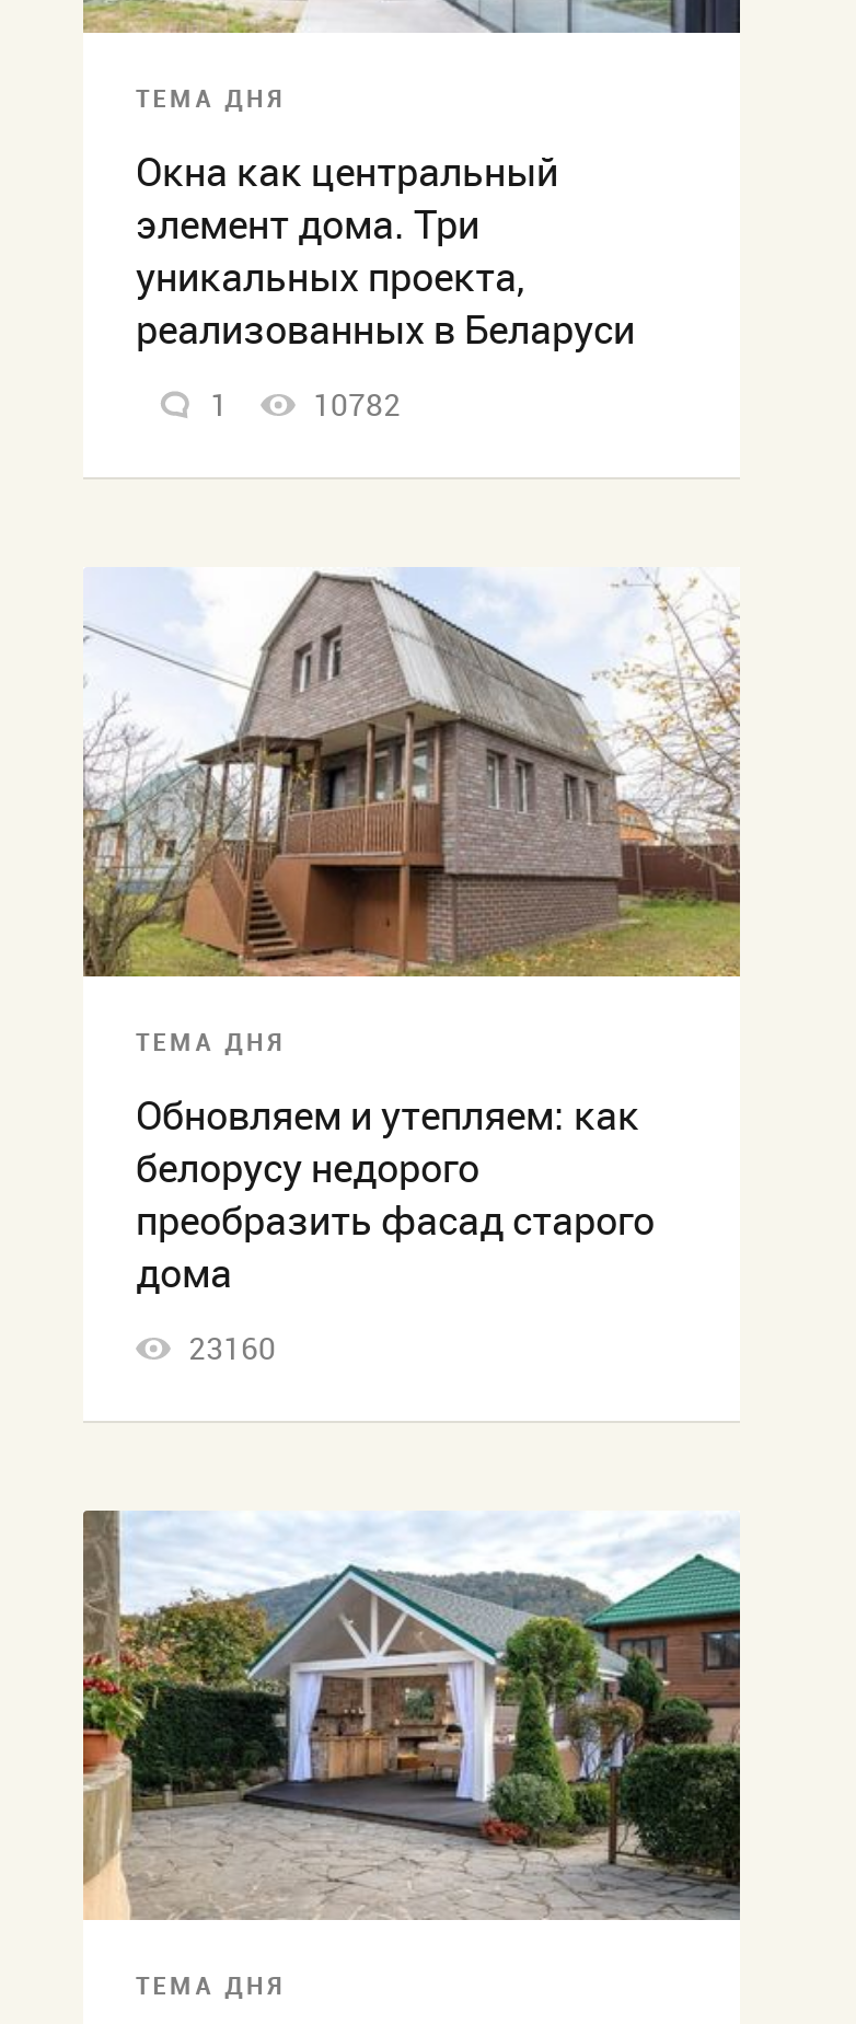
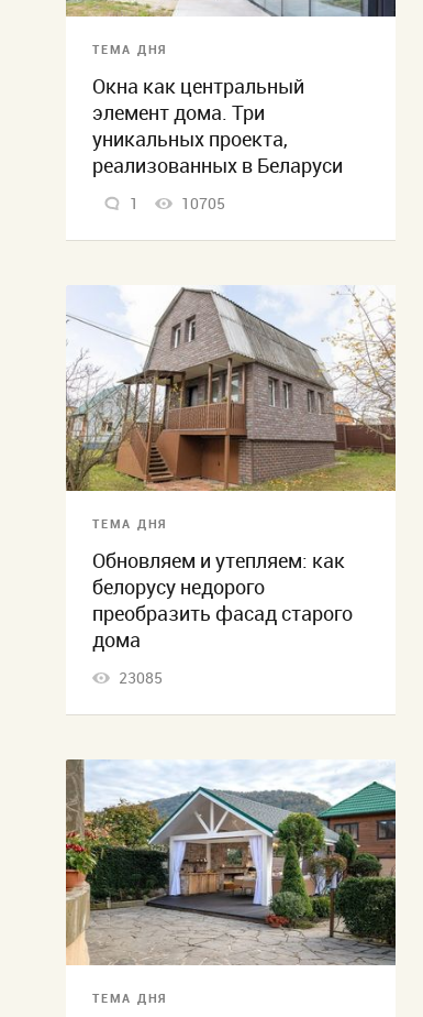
[313,388,401,423] 10782 -> [181,195,225,212] 10705
[188,1331,276,1366] 23160 -> [119,669,163,687] 23085

